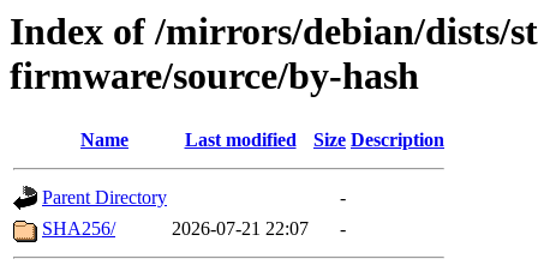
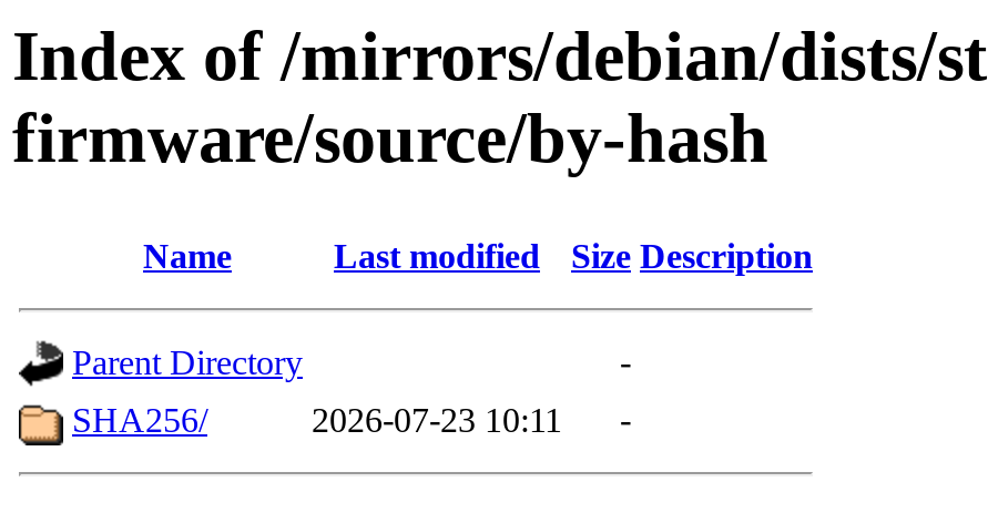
[172,219,309,239] 2026-07-21 22:07 -> [312,402,562,440] 2026-07-23 10:11

